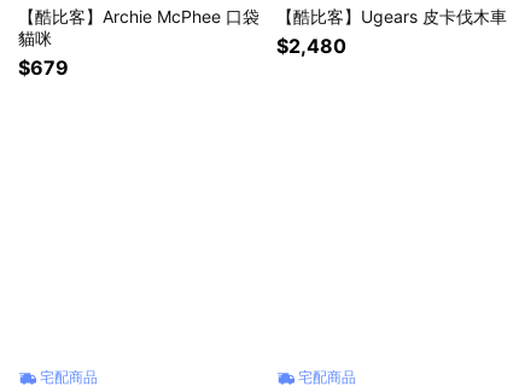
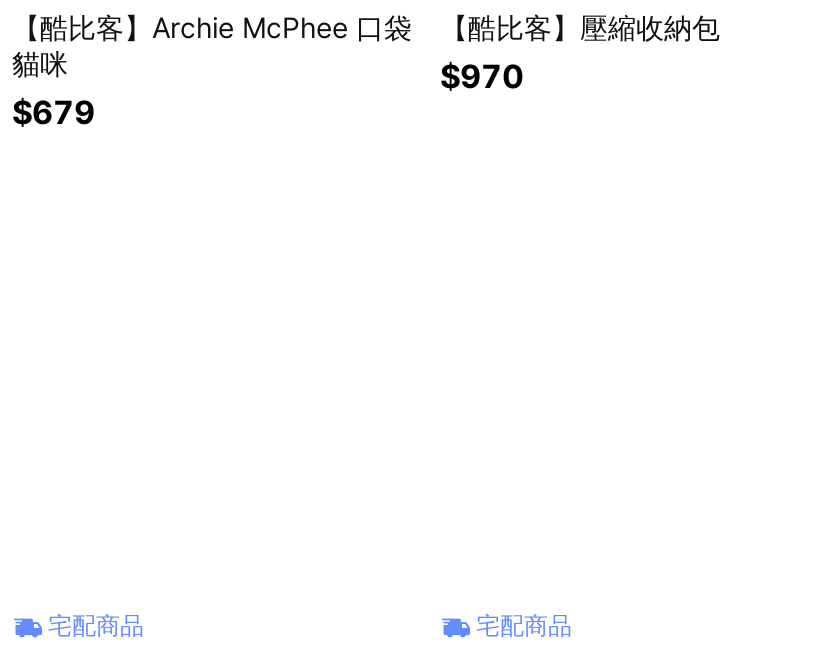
[276,6,507,57] 【酷比客】Ugears 皮卡伐木車 | $2,480 -> [440,9,720,95] 【酷比客】壓縮收納包 | $970

